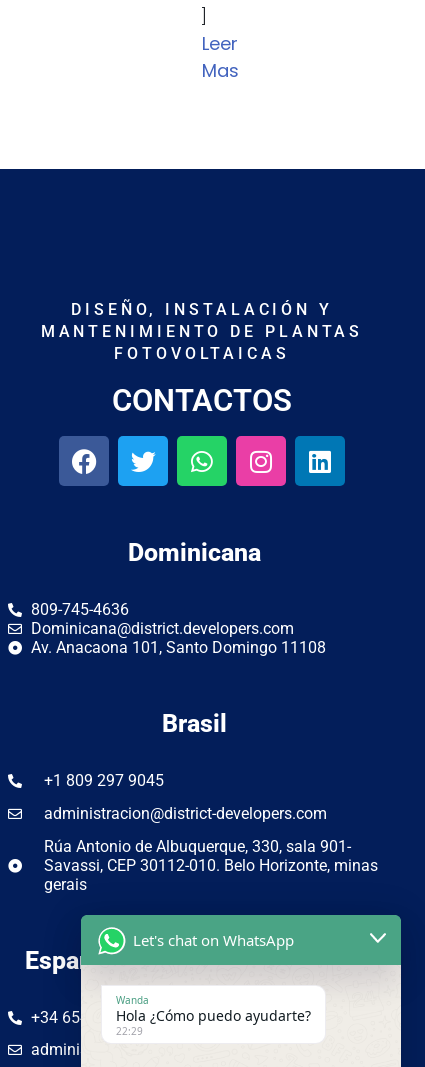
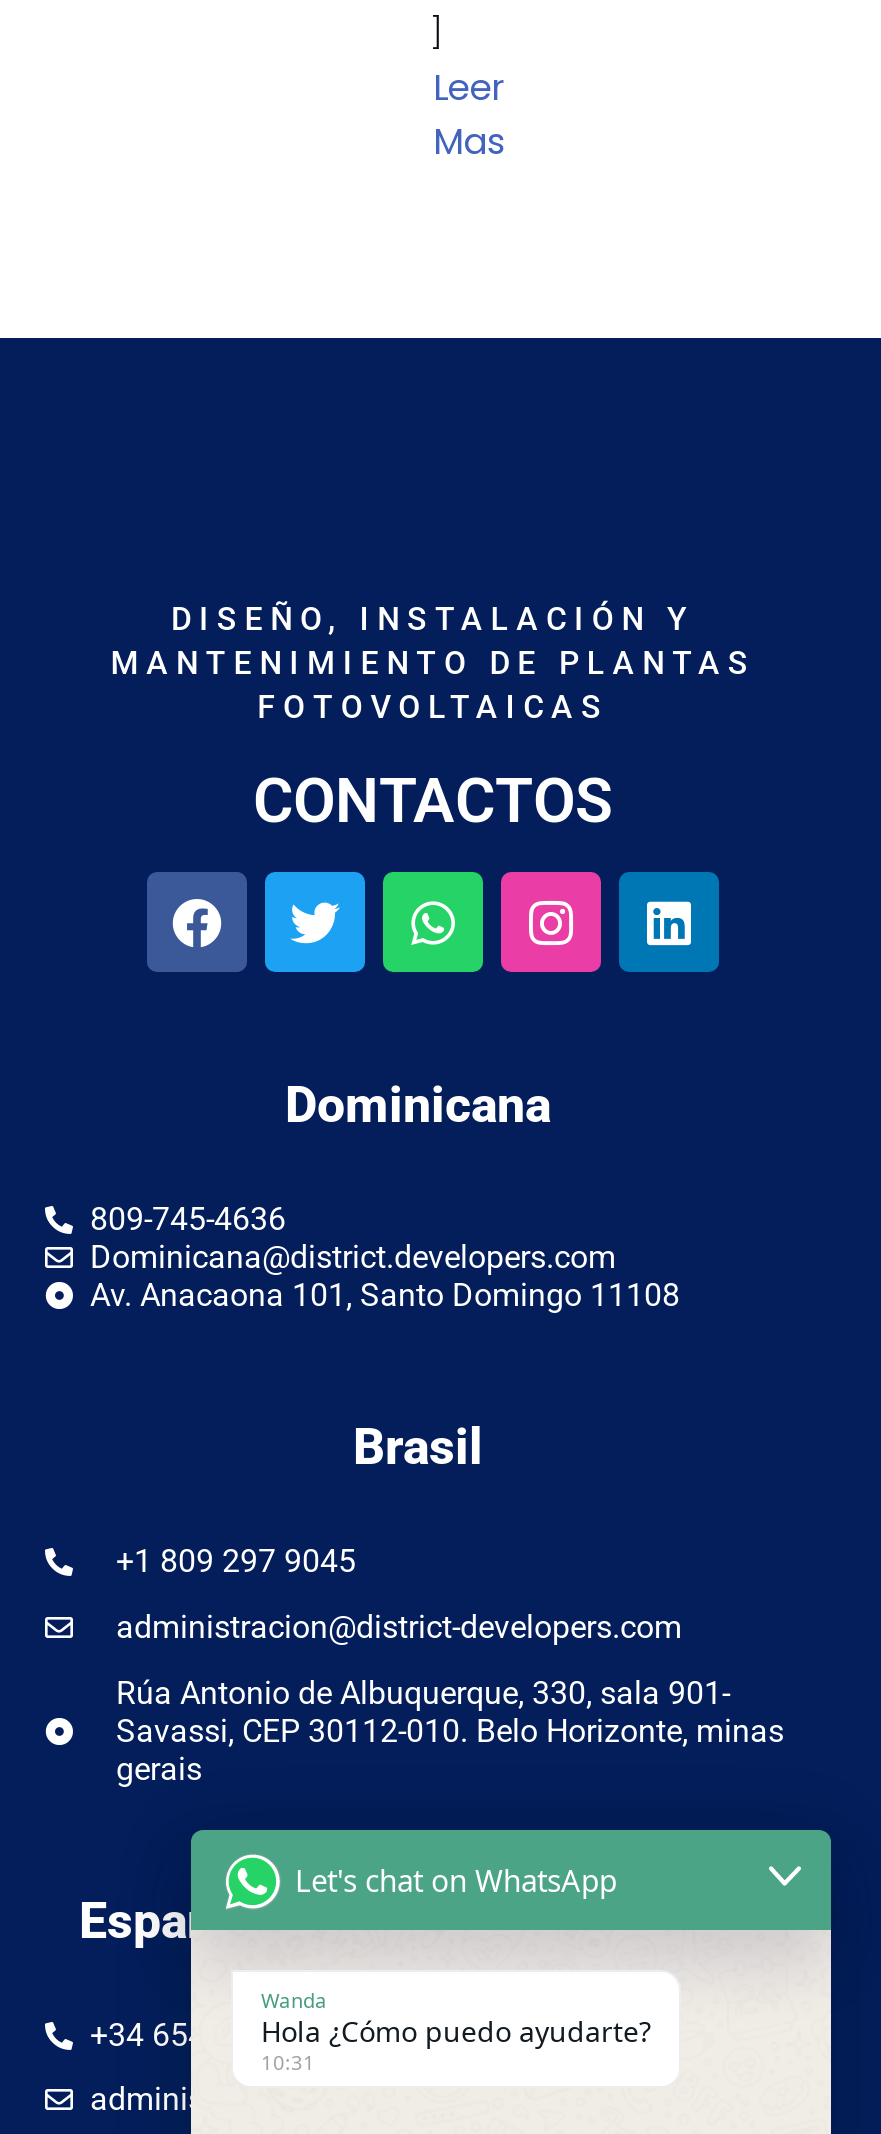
[116,1024,143,1038] 22:29 -> [261,2048,315,2076] 10:31

